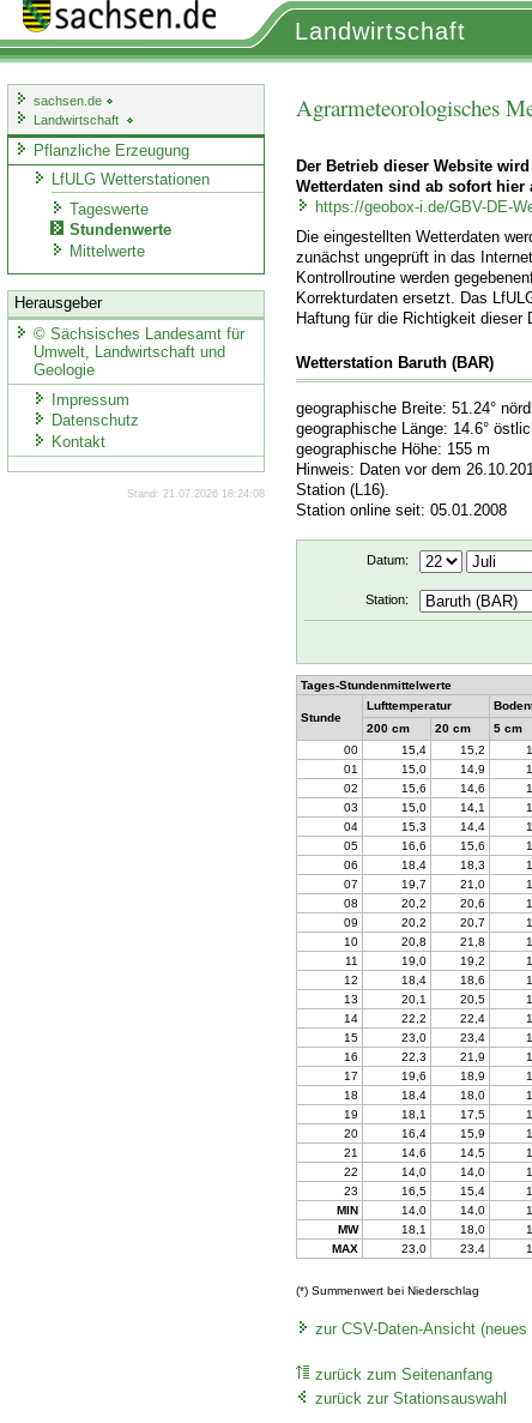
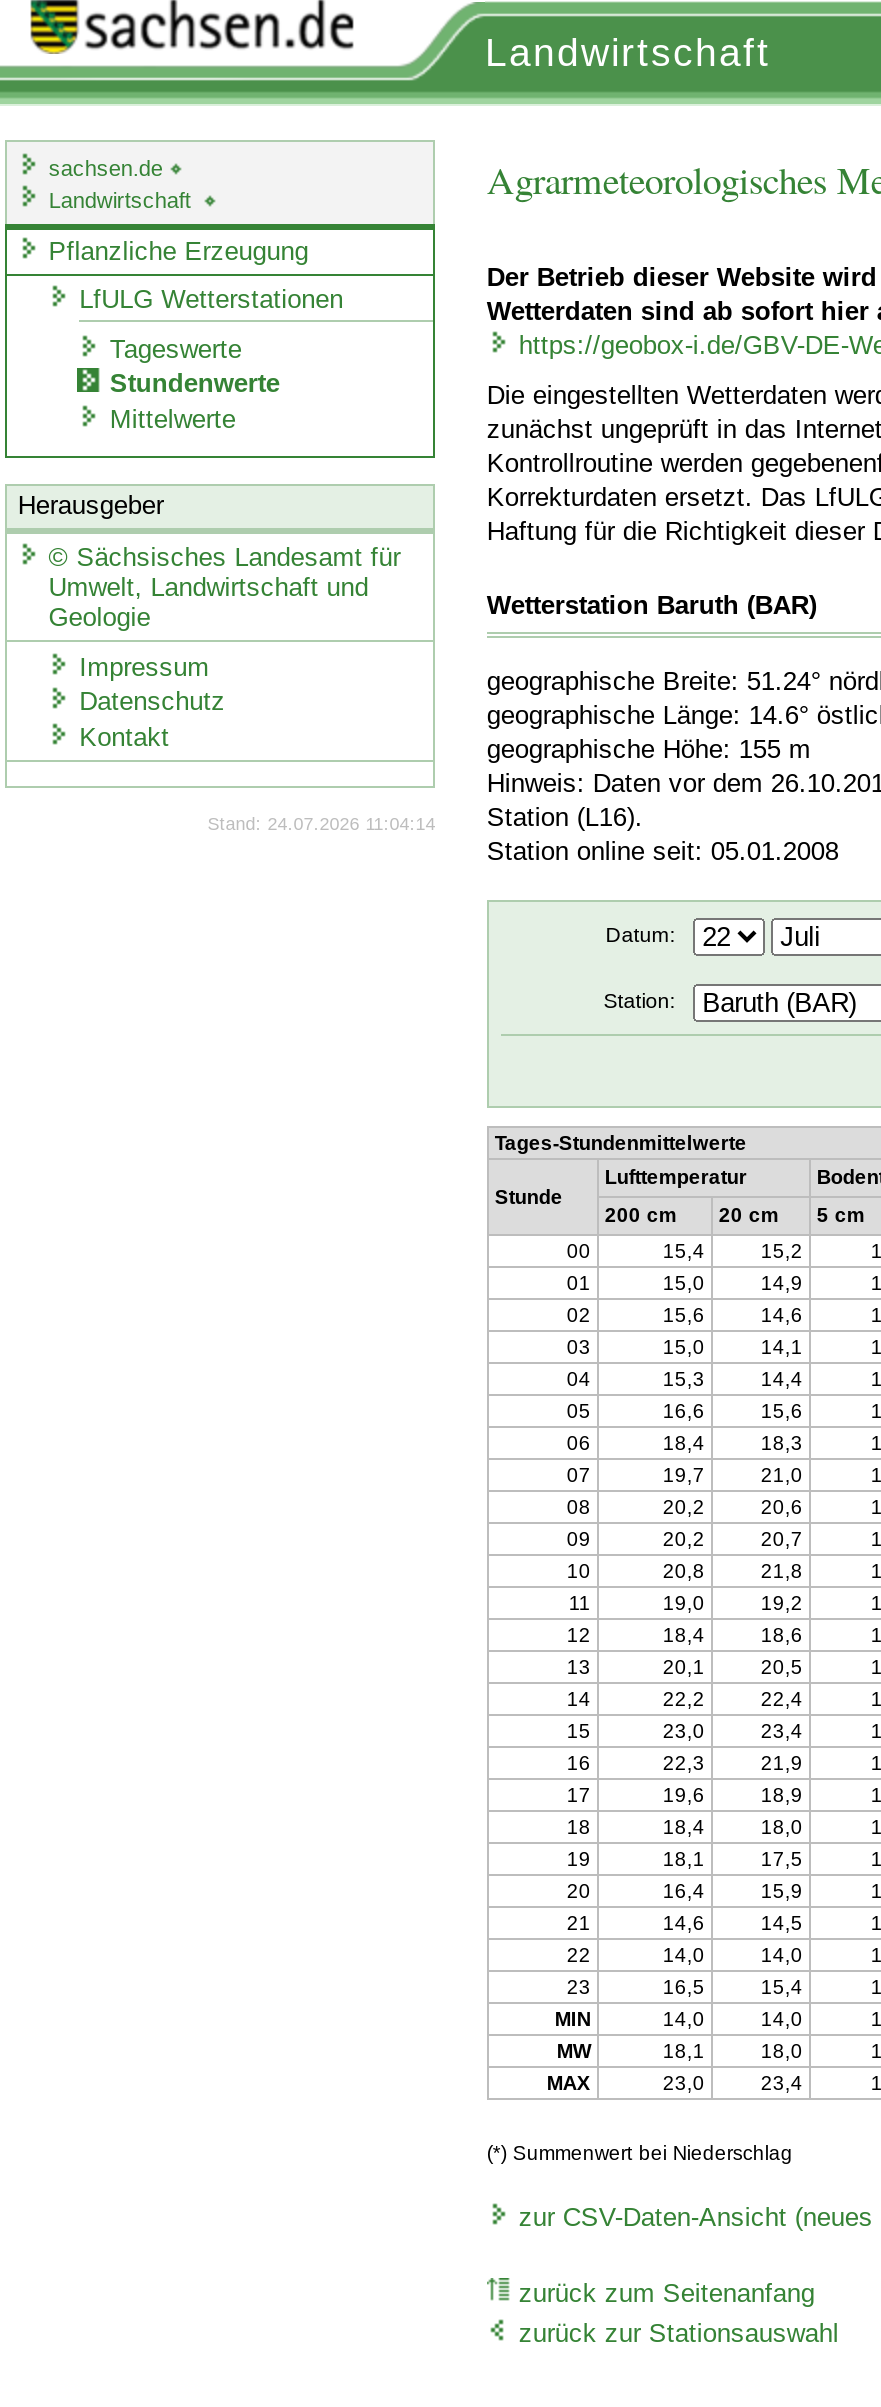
[127,488,265,500] Stand: 21.07.2026 18:24:08 -> [208,813,436,833] Stand: 24.07.2026 11:04:14

